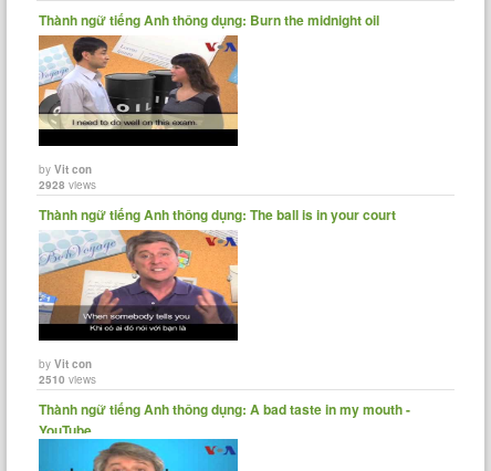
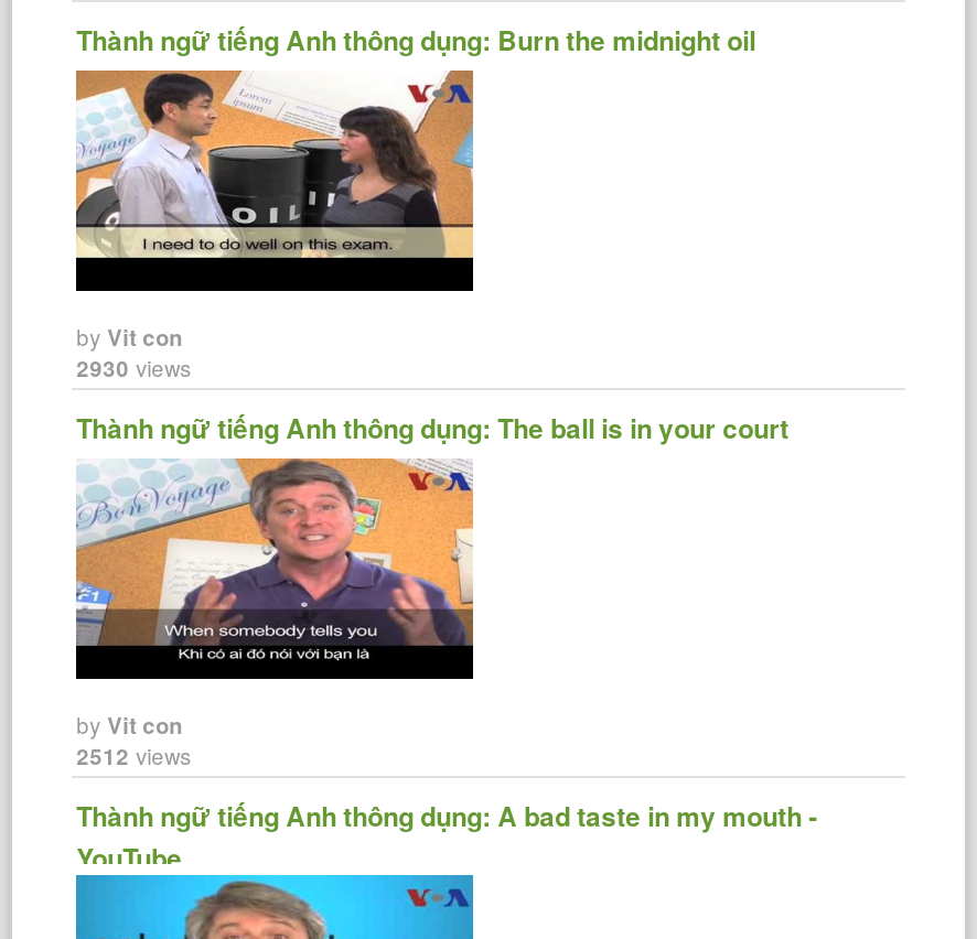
[39,176,96,192] 2928 views -> [76,352,191,382] 2930 views
[39,371,96,386] 2510 views -> [76,740,191,770] 2512 views

